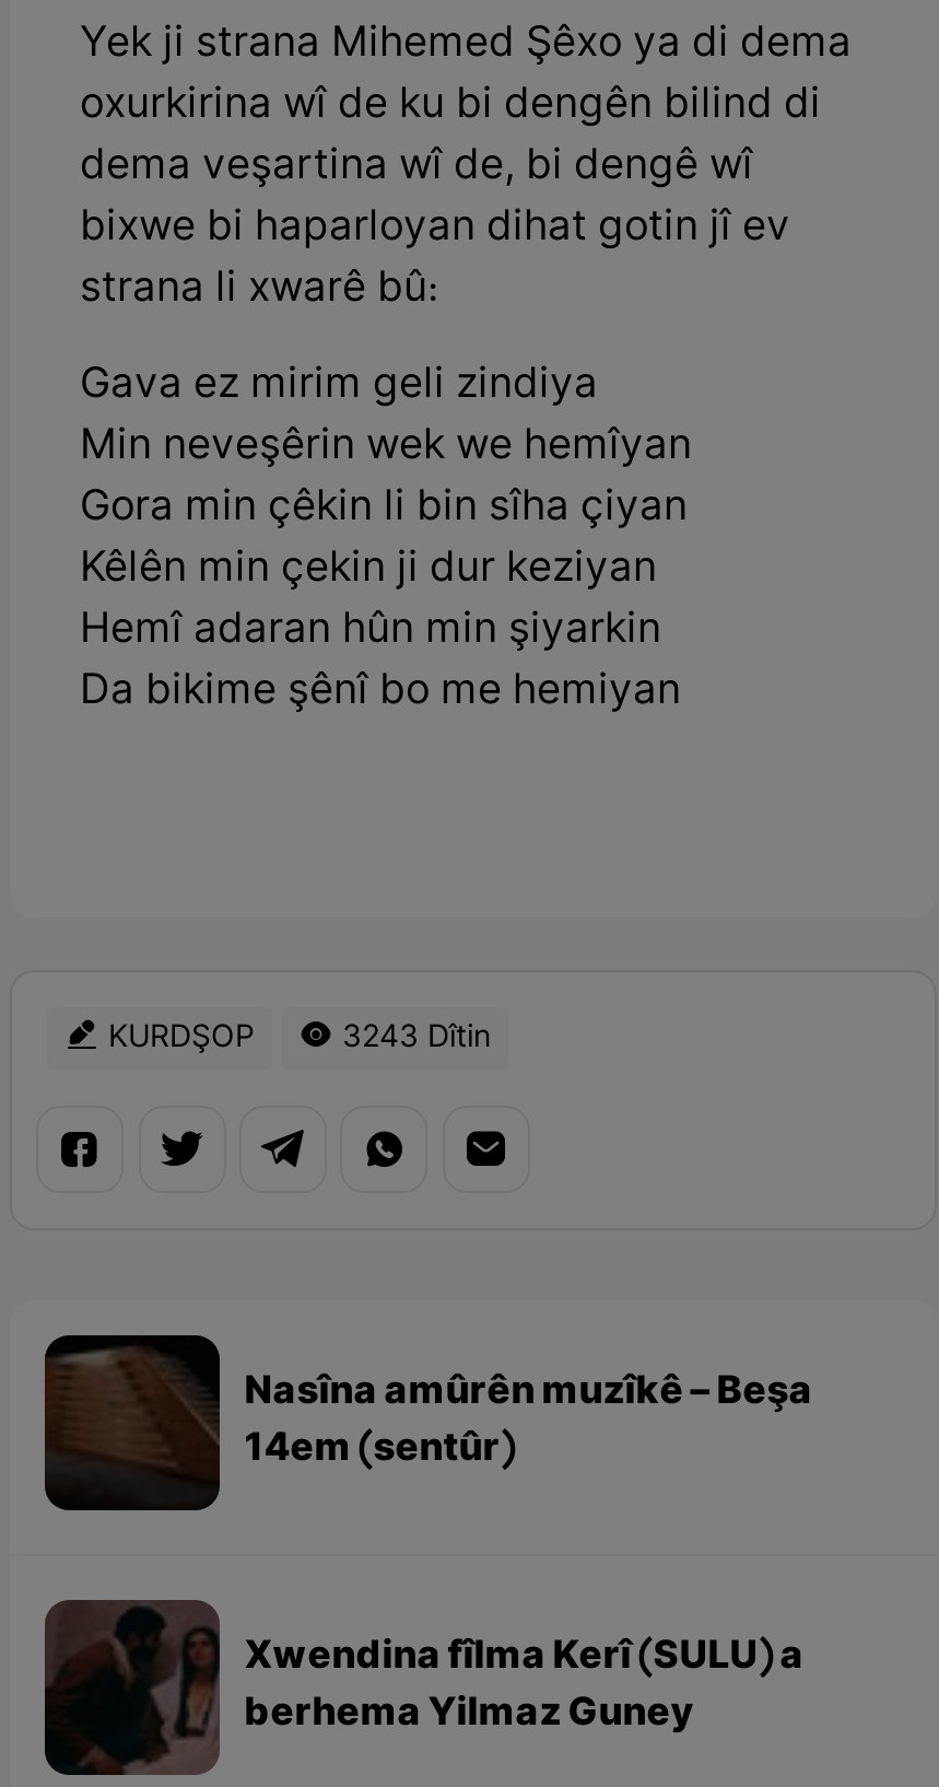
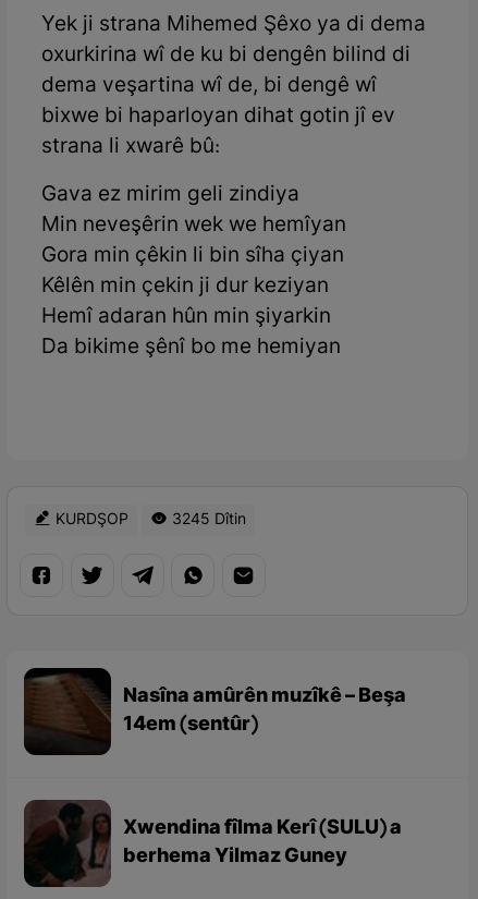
[99,1018,491,1059] KURDŞOP 3243 Dîtin -> [51,510,246,530] KURDŞOP 3245 Dîtin

